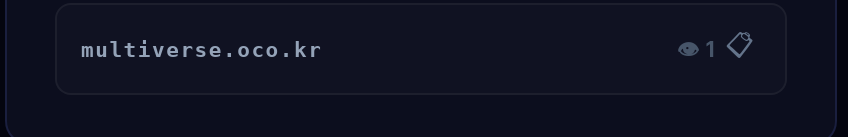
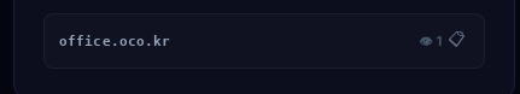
[81,36,322,62] multiverse.oco.kr -> [59,33,170,49] office.oco.kr

